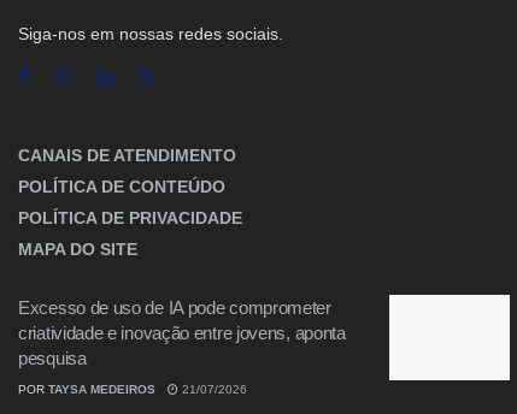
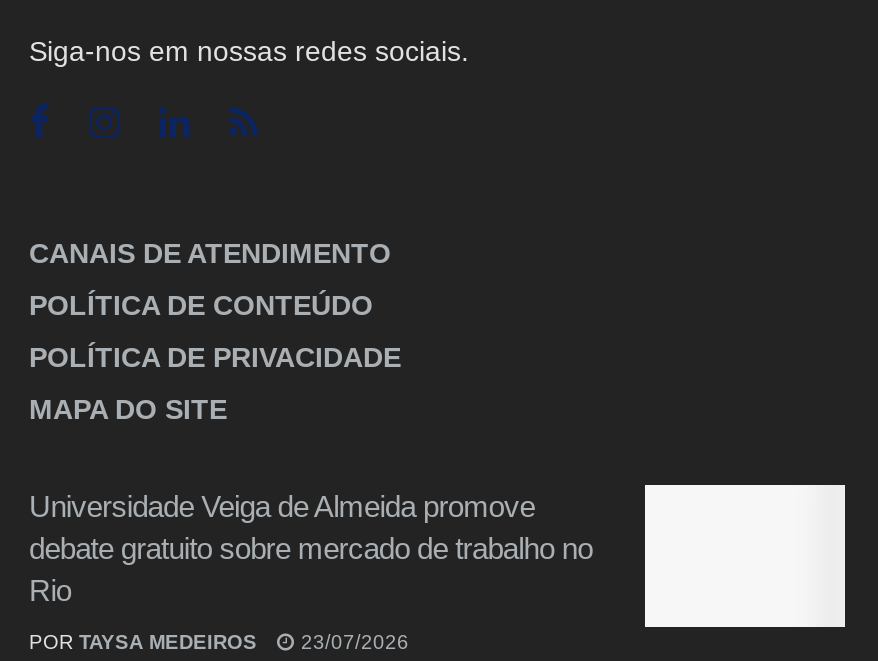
[18,297,346,368] Excesso de uso de IA pode comprometer | criatividade e inovação entre jovens, aponta | pesquisa -> [29,488,593,606] Universidade Veiga de Almeida promove | debate gratuito sobre mercado de trabalho no | Rio
[18,382,247,395] POR TAYSA MEDEIROS 21/07/2026 -> [29,630,409,652] POR TAYSA MEDEIROS 23/07/2026

